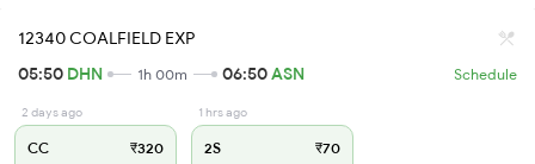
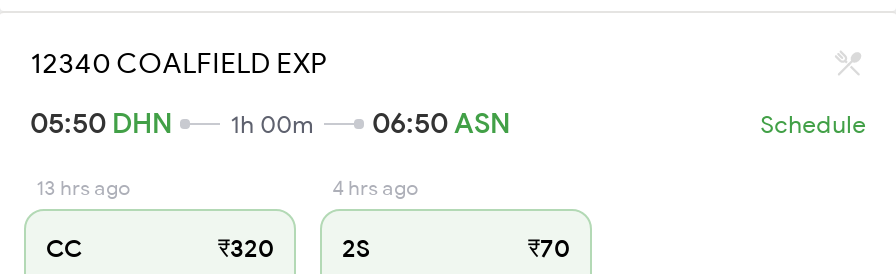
[21,105,82,120] 2 days ago -> [36,175,130,201] 13 hrs ago
[198,105,247,120] 1 hrs ago -> [332,175,418,201] 4 hrs ago

